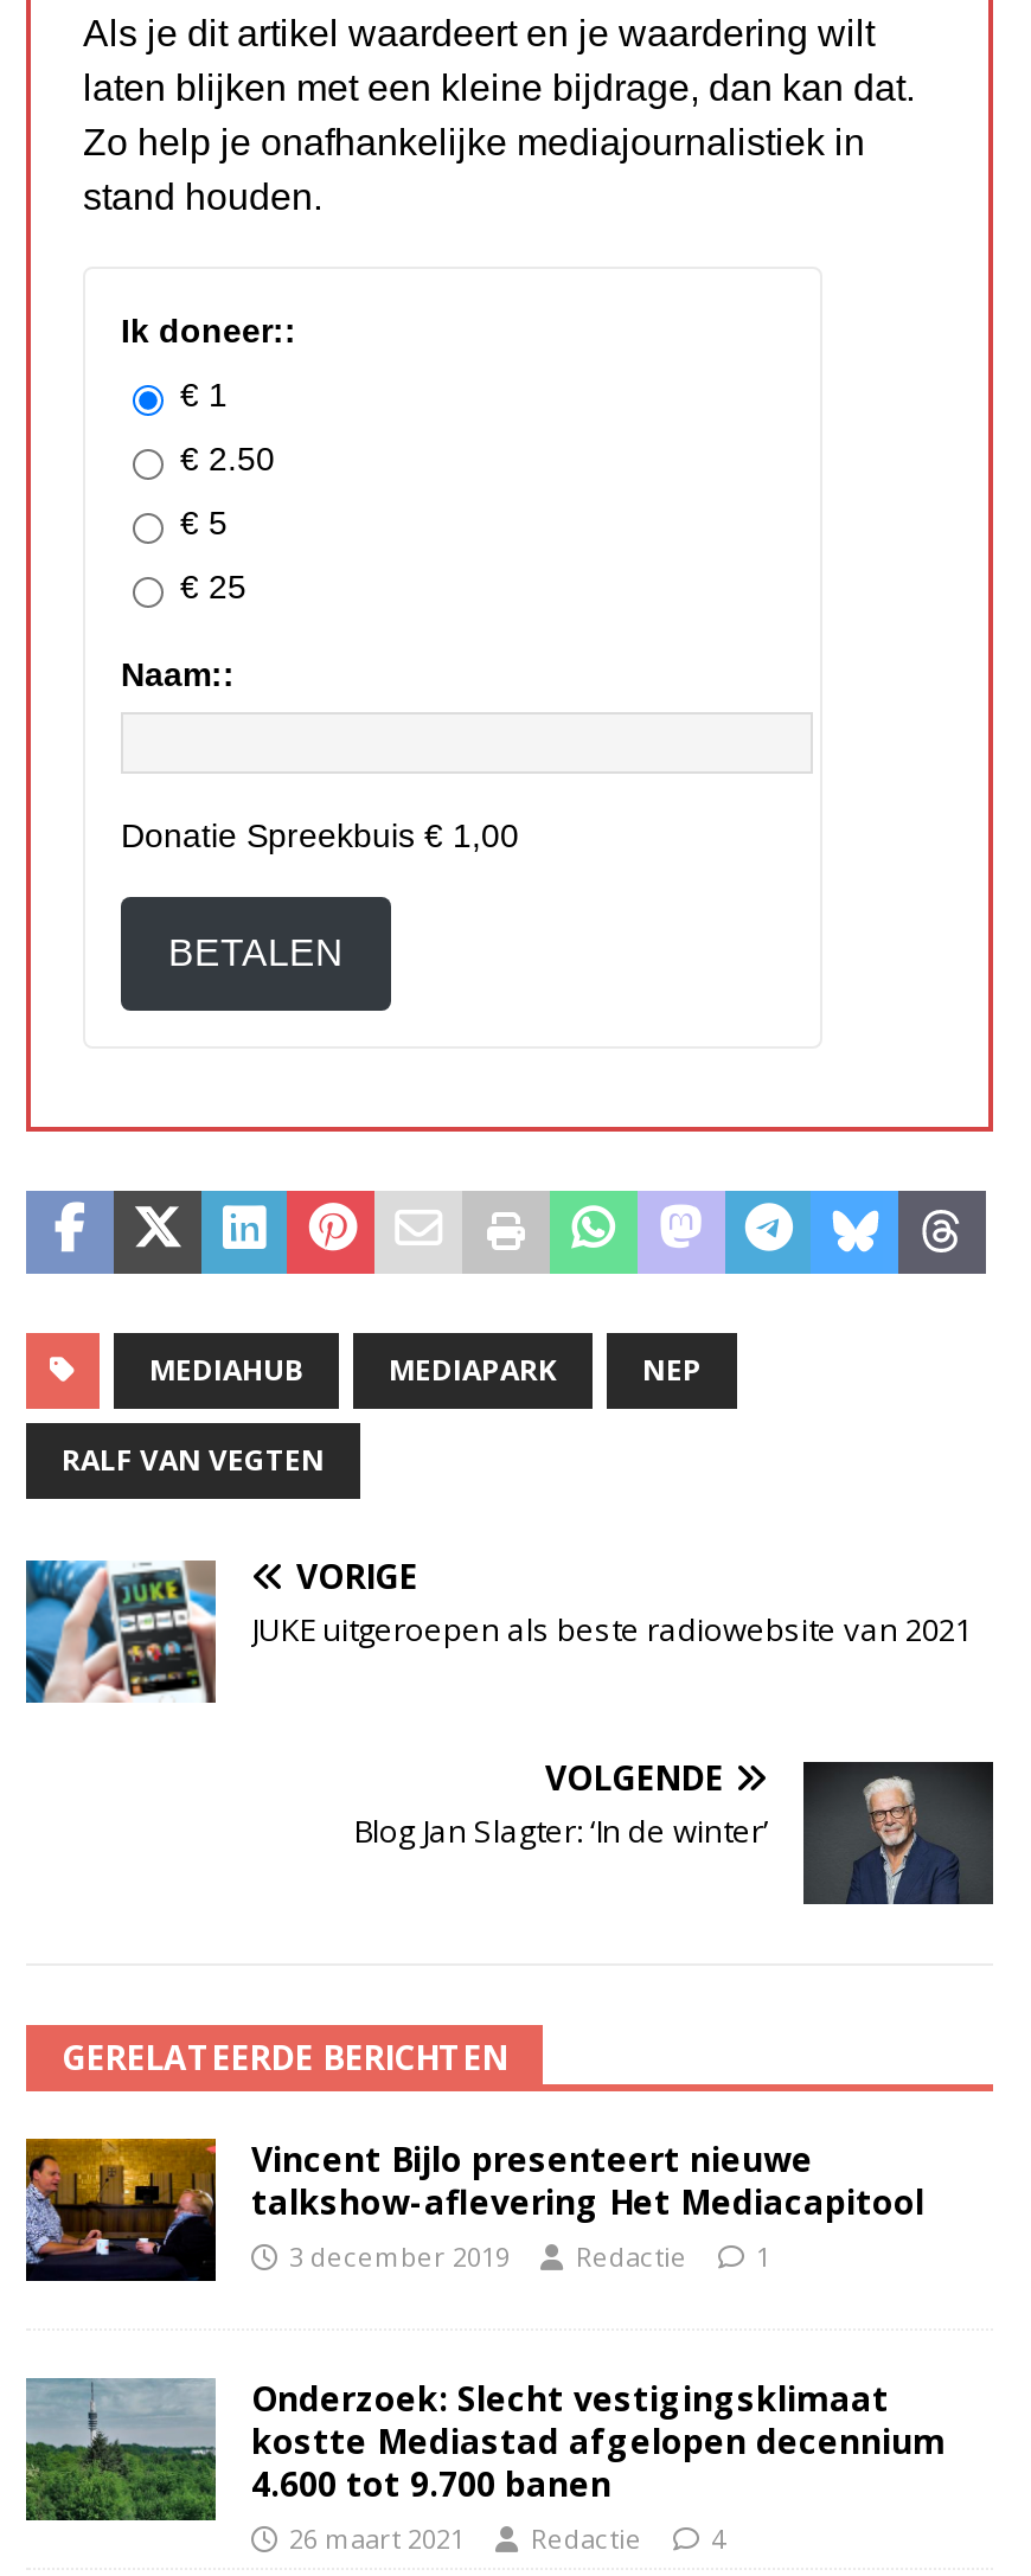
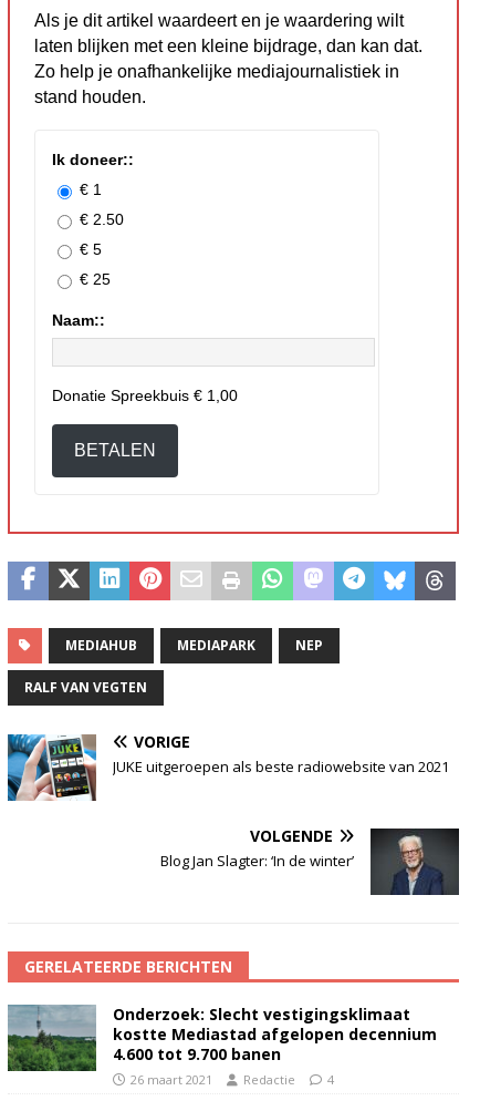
[24,2136,924,2283] [image] | Vincent Bijlo presenteert nieuwe | talkshow-aflevering Het Mediacapitool | 3 december 2019 | Redactie | 1 -> none

